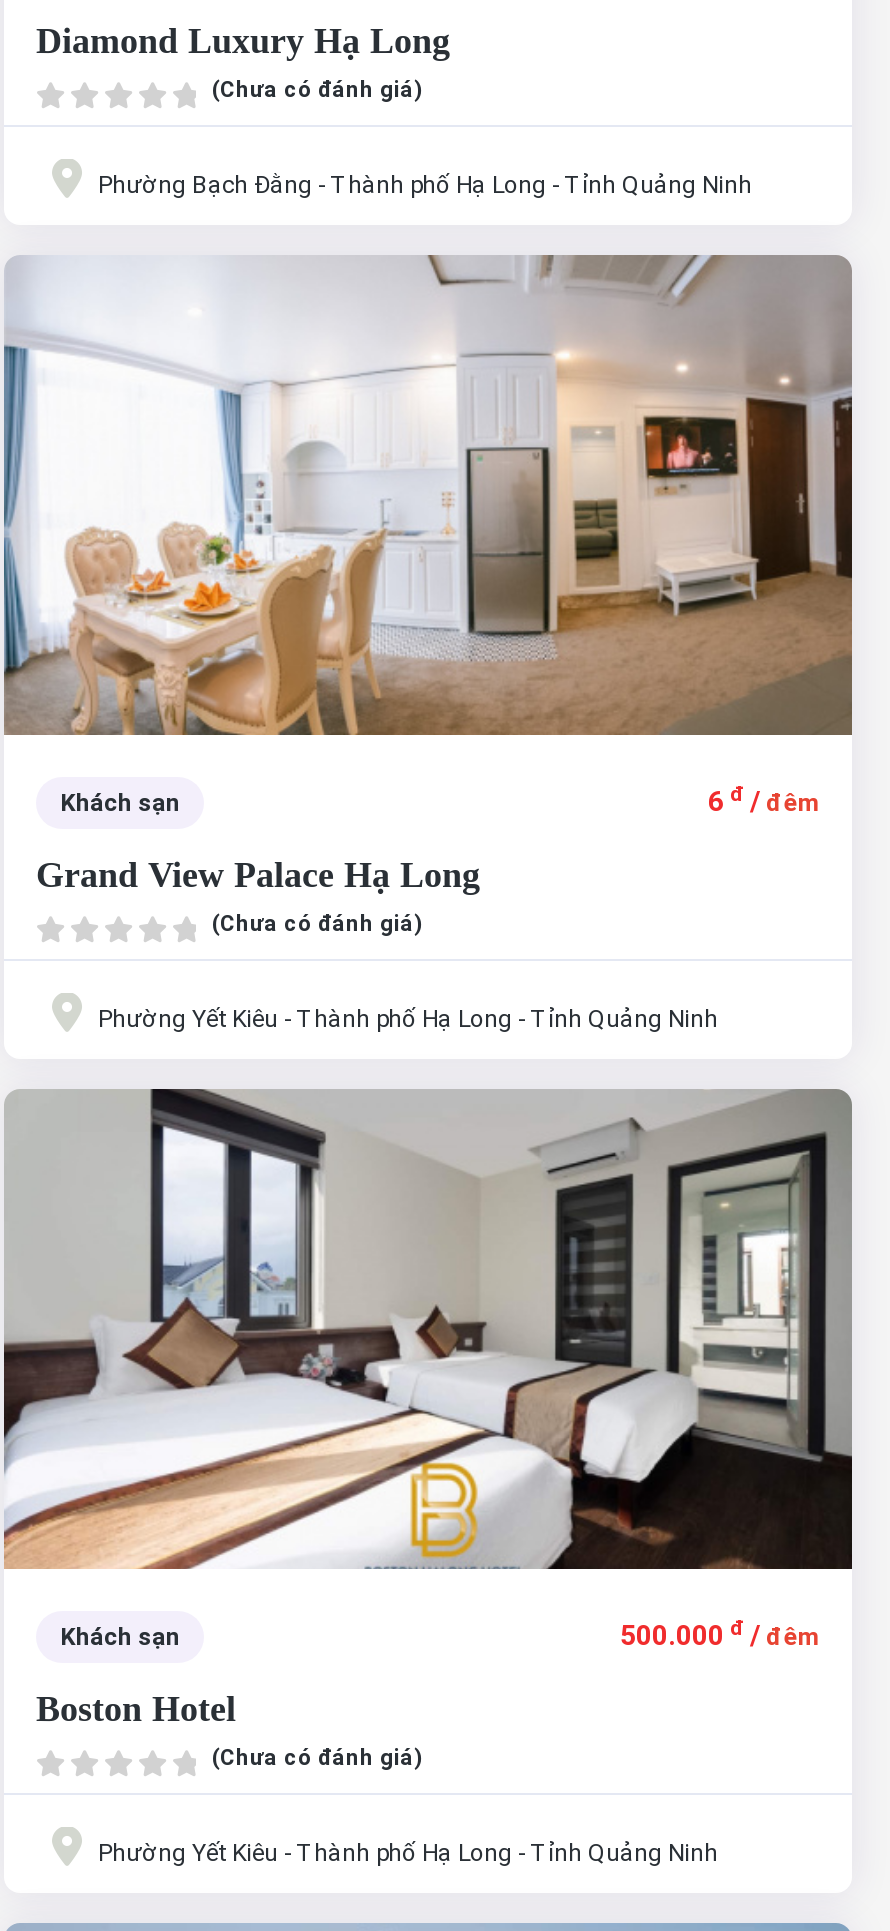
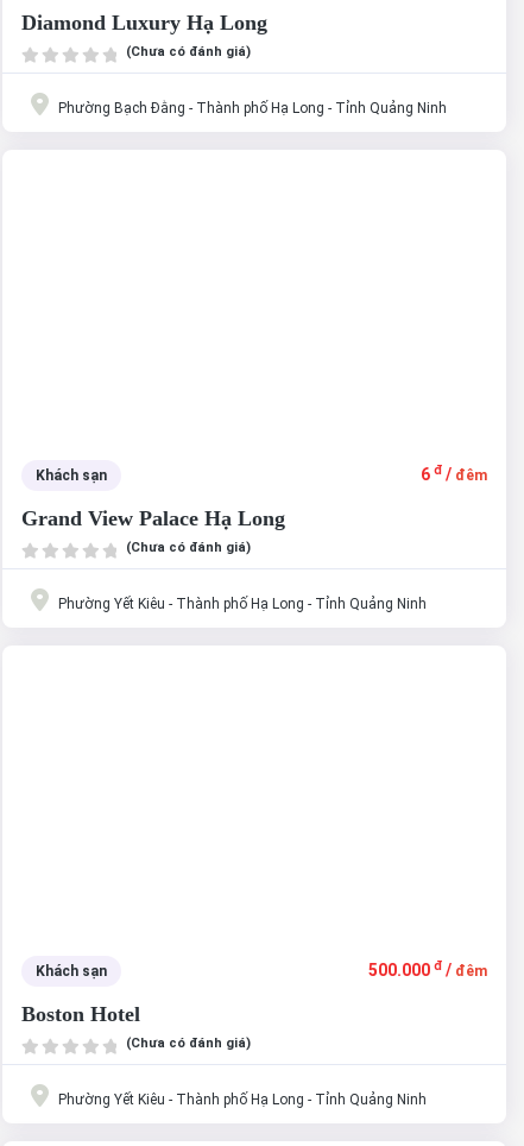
[6,253,854,737] [image] -> none
[6,1087,854,1571] [image] -> none

